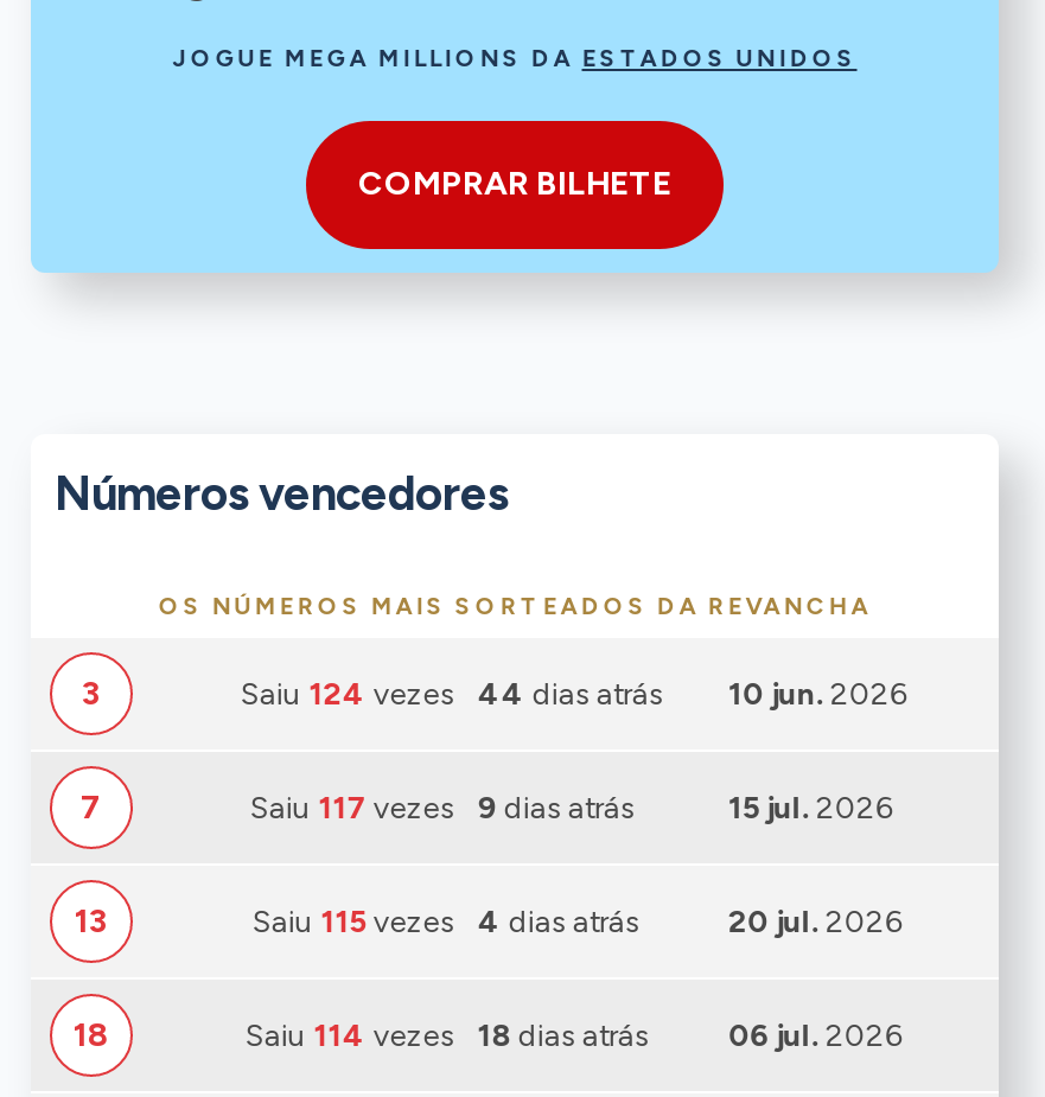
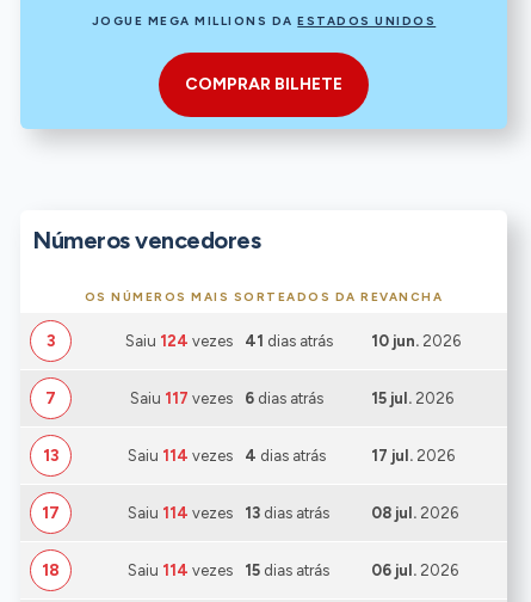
[478,675,663,710] 44 dias atrás -> [245,331,333,349] 41 dias atrás
[250,789,634,824] Saiu 117 vezes 9 dias atrás -> [130,389,324,407] Saiu 117 vezes 6 dias atrás
[252,903,639,938] Saiu 115 vezes 4 dias atrás -> [128,446,326,464] Saiu 114 vezes 4 dias atrás
[729,903,902,938] 20 jul. 2026 -> [42,446,458,523] 17 jul. 2026 | 17 | Saiu 114 vezes | 13 dias atrás | 08 jul. 2026
[245,1016,648,1052] Saiu 114 vezes 18 dias atrás -> [128,561,330,579] Saiu 114 vezes 15 dias atrás

